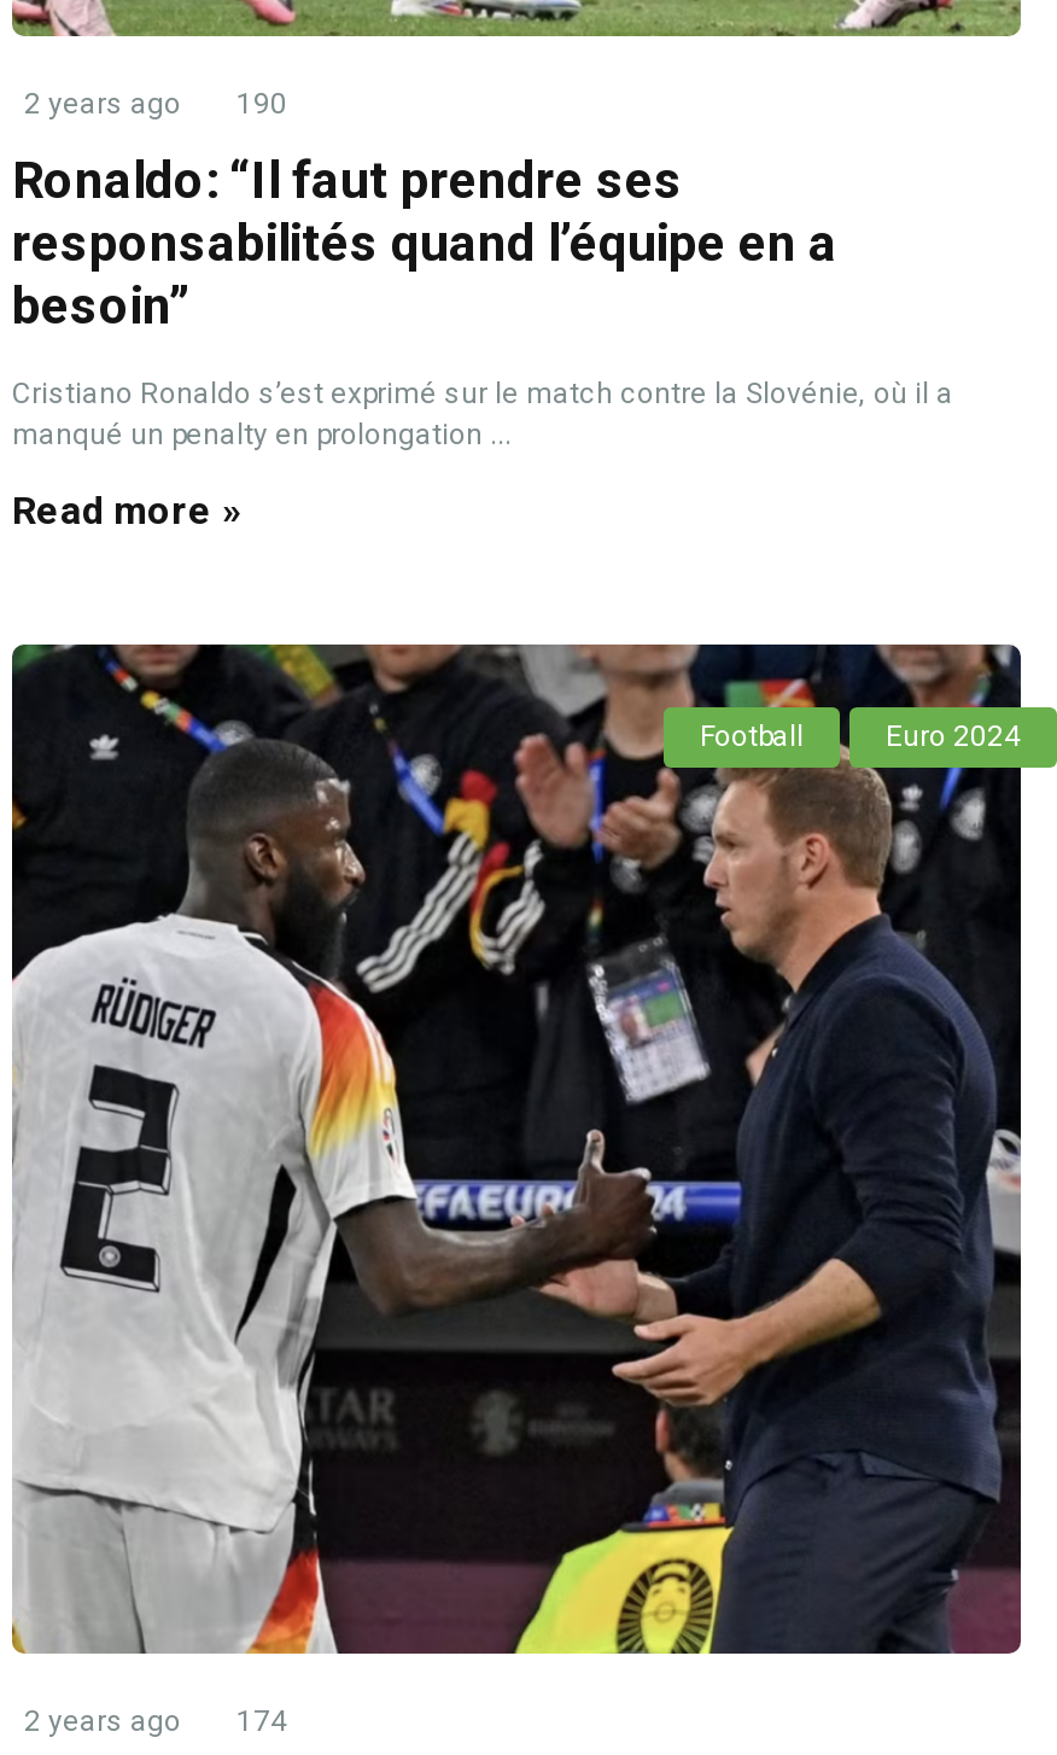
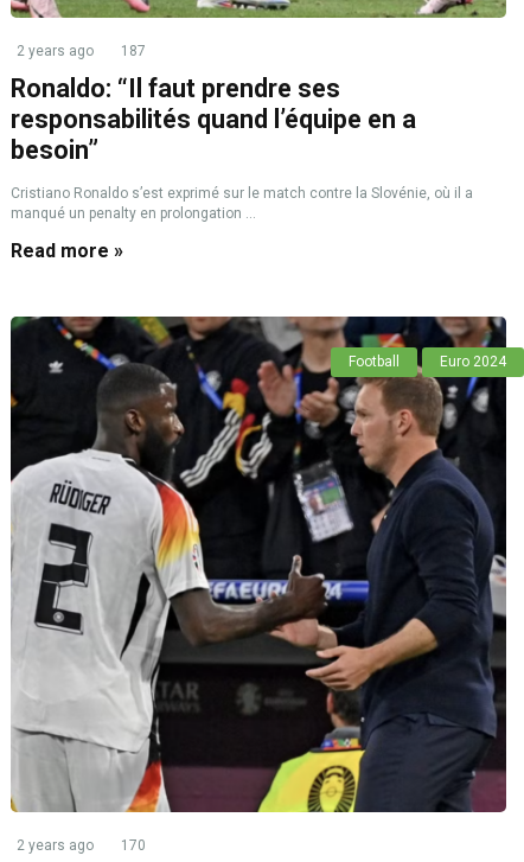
[24,87,287,121] 2 years ago 190 -> [17,43,146,59] 2 years ago 187
[24,1704,287,1738] 2 years ago 174 -> [17,837,146,854] 2 years ago 170

